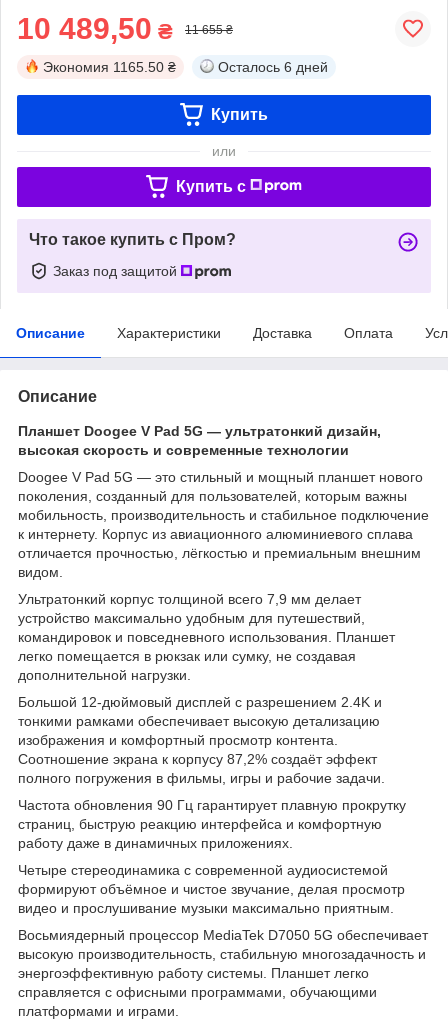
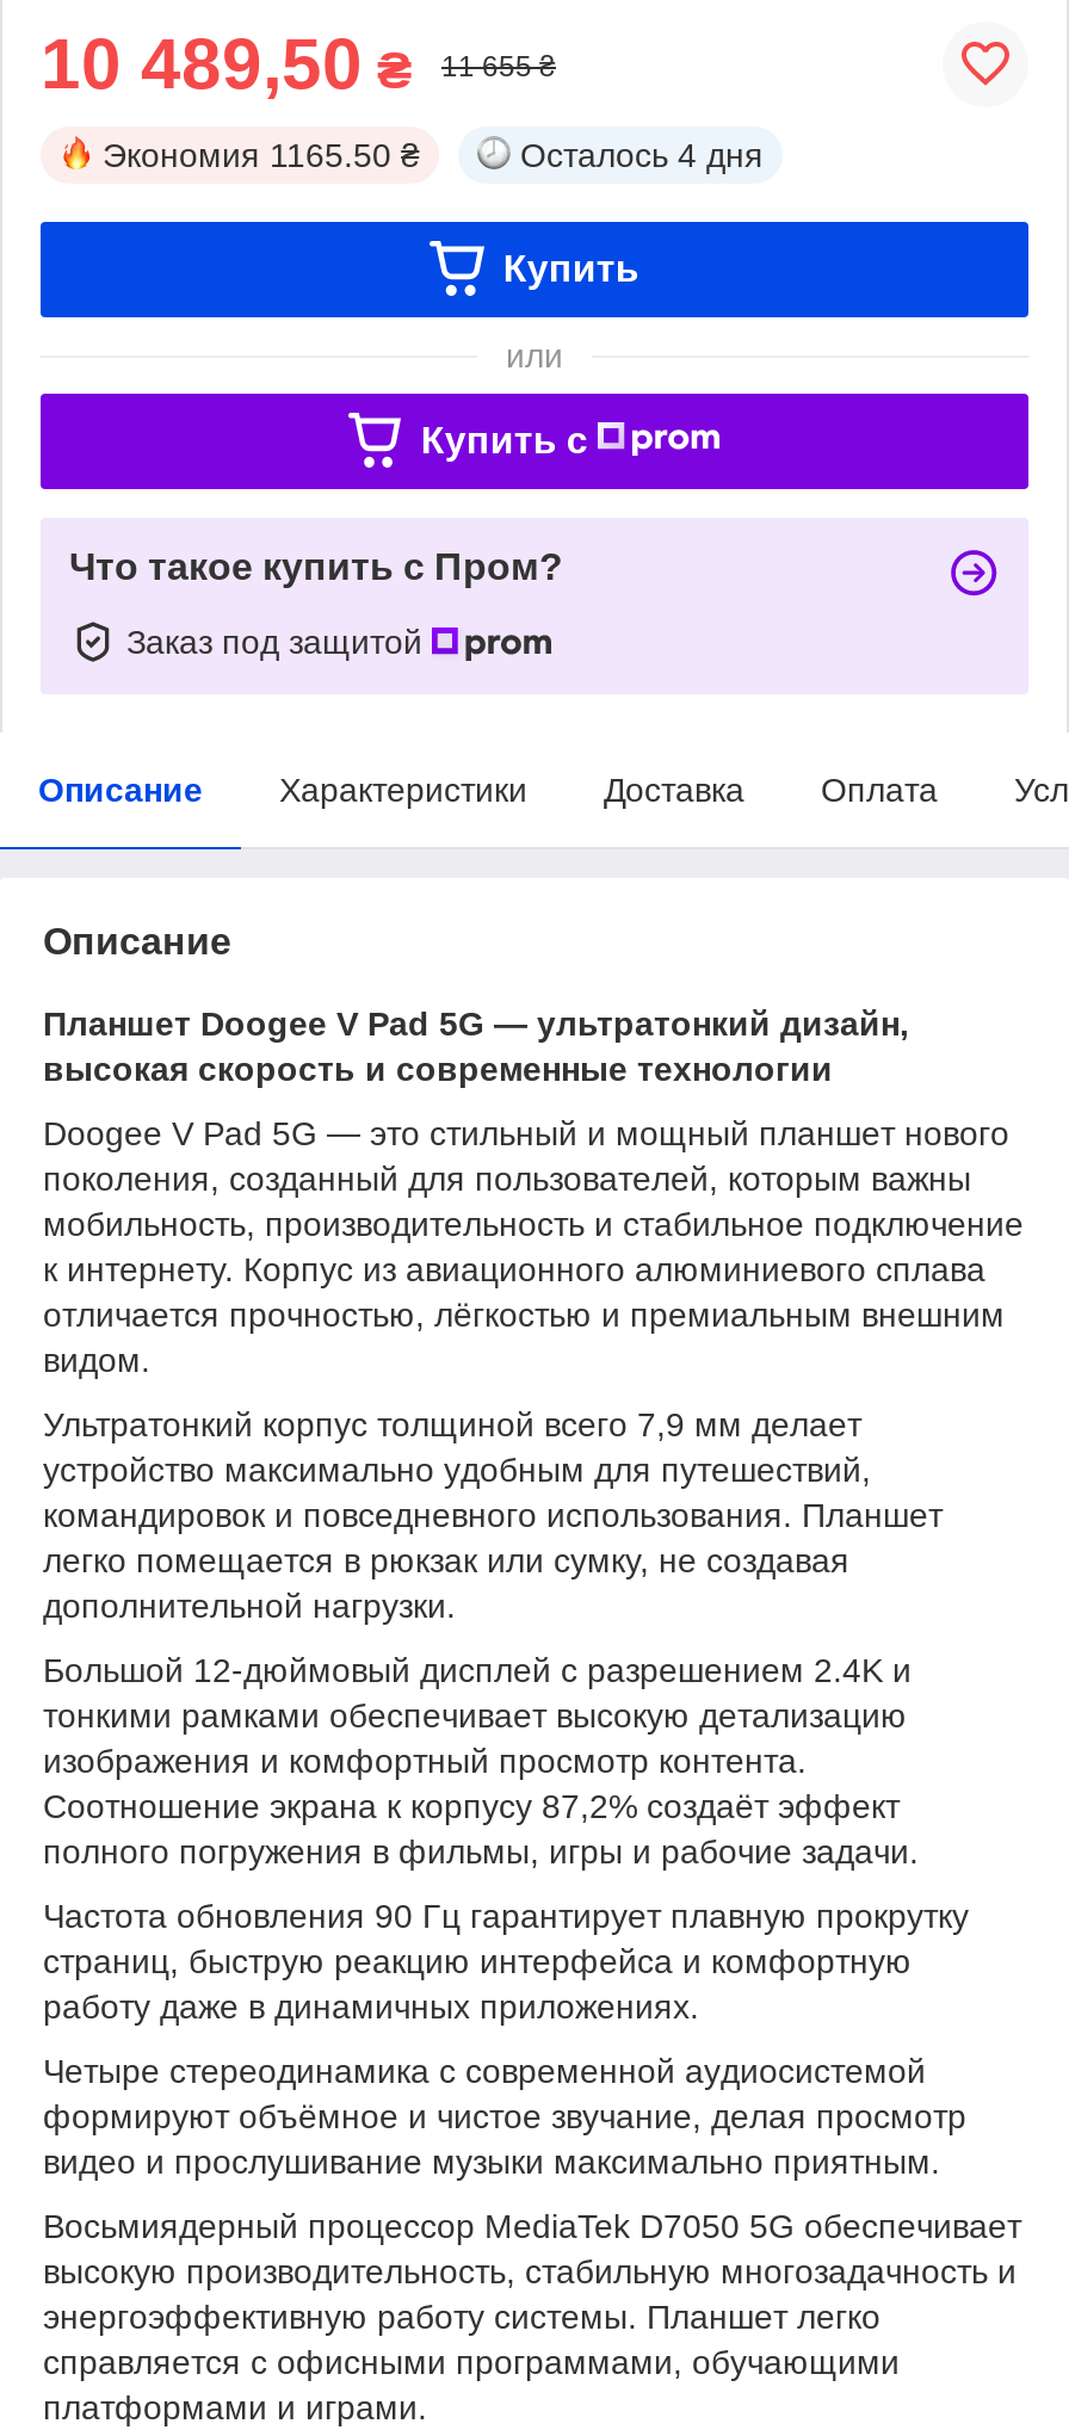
[218,59,328,75] Осталось 6 дней -> [520,136,764,174] Осталось 4 дня

